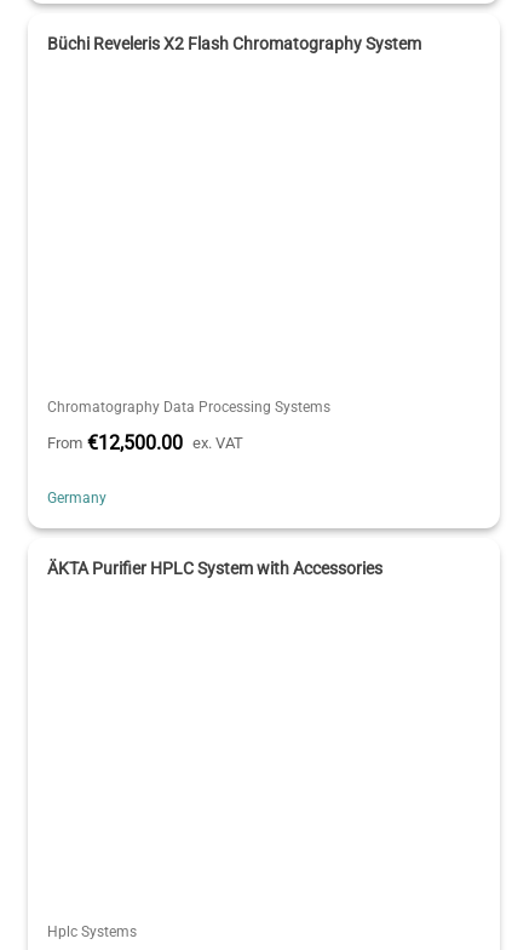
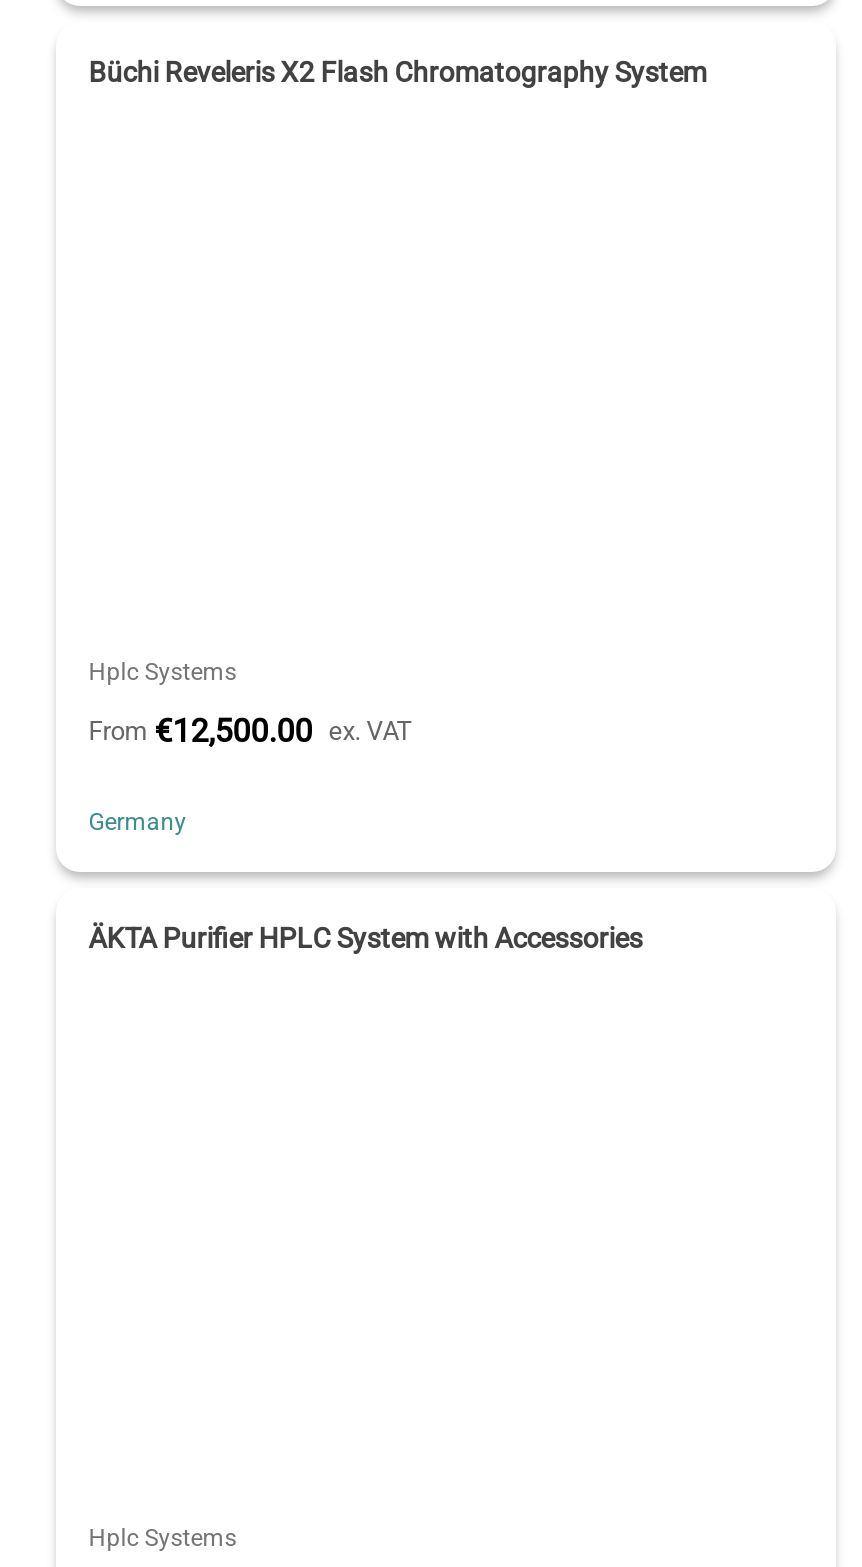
[47,398,331,415] Chromatography Data Processing Systems -> [88,657,236,685] Hplc Systems

